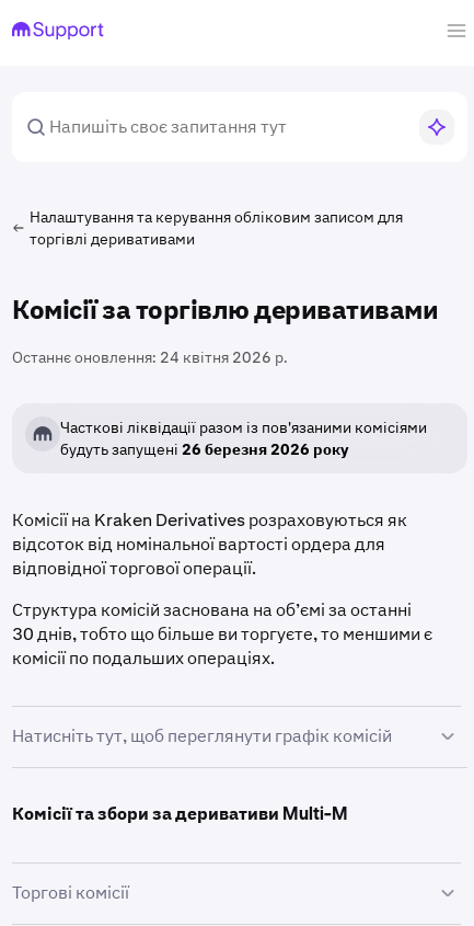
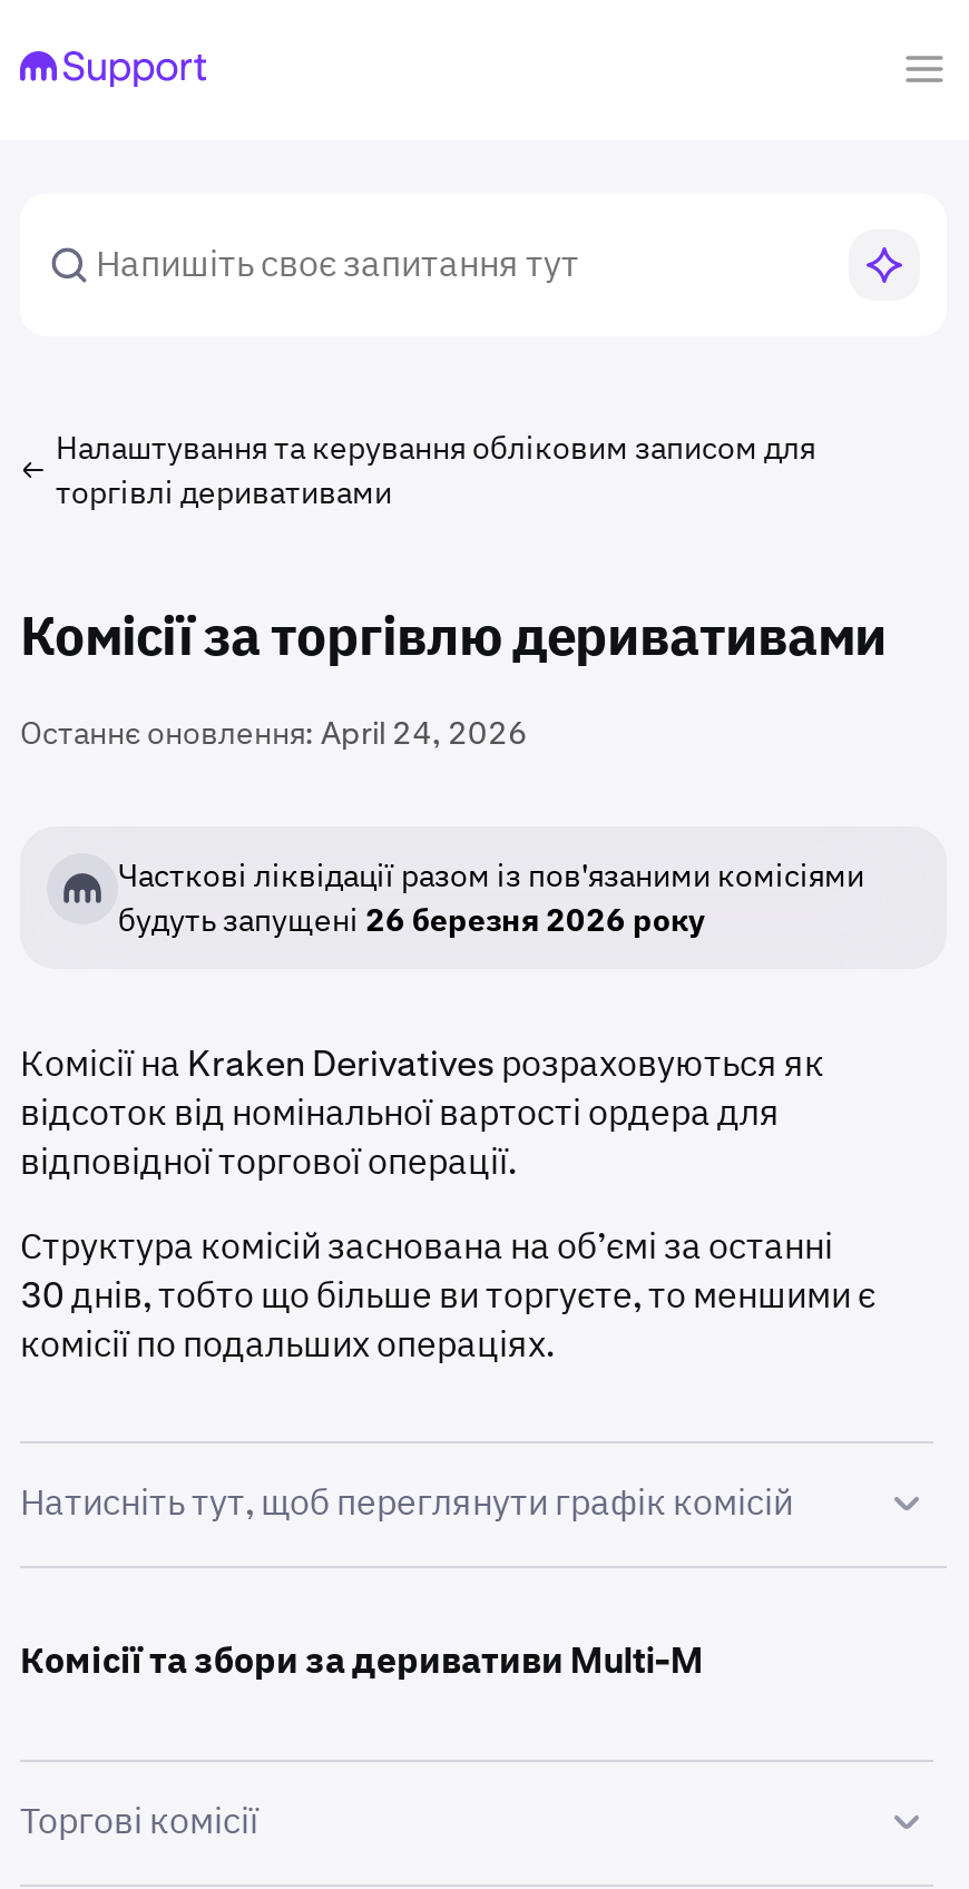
[12,347,288,367] Останнє оновлення: 24 квітня 2026 р. -> [20,713,528,753] Останнє оновлення: April 24, 2026

